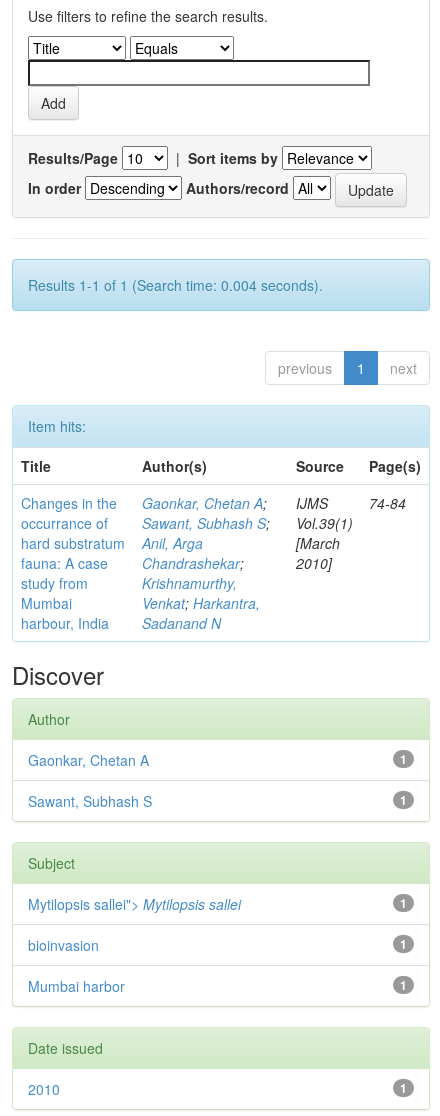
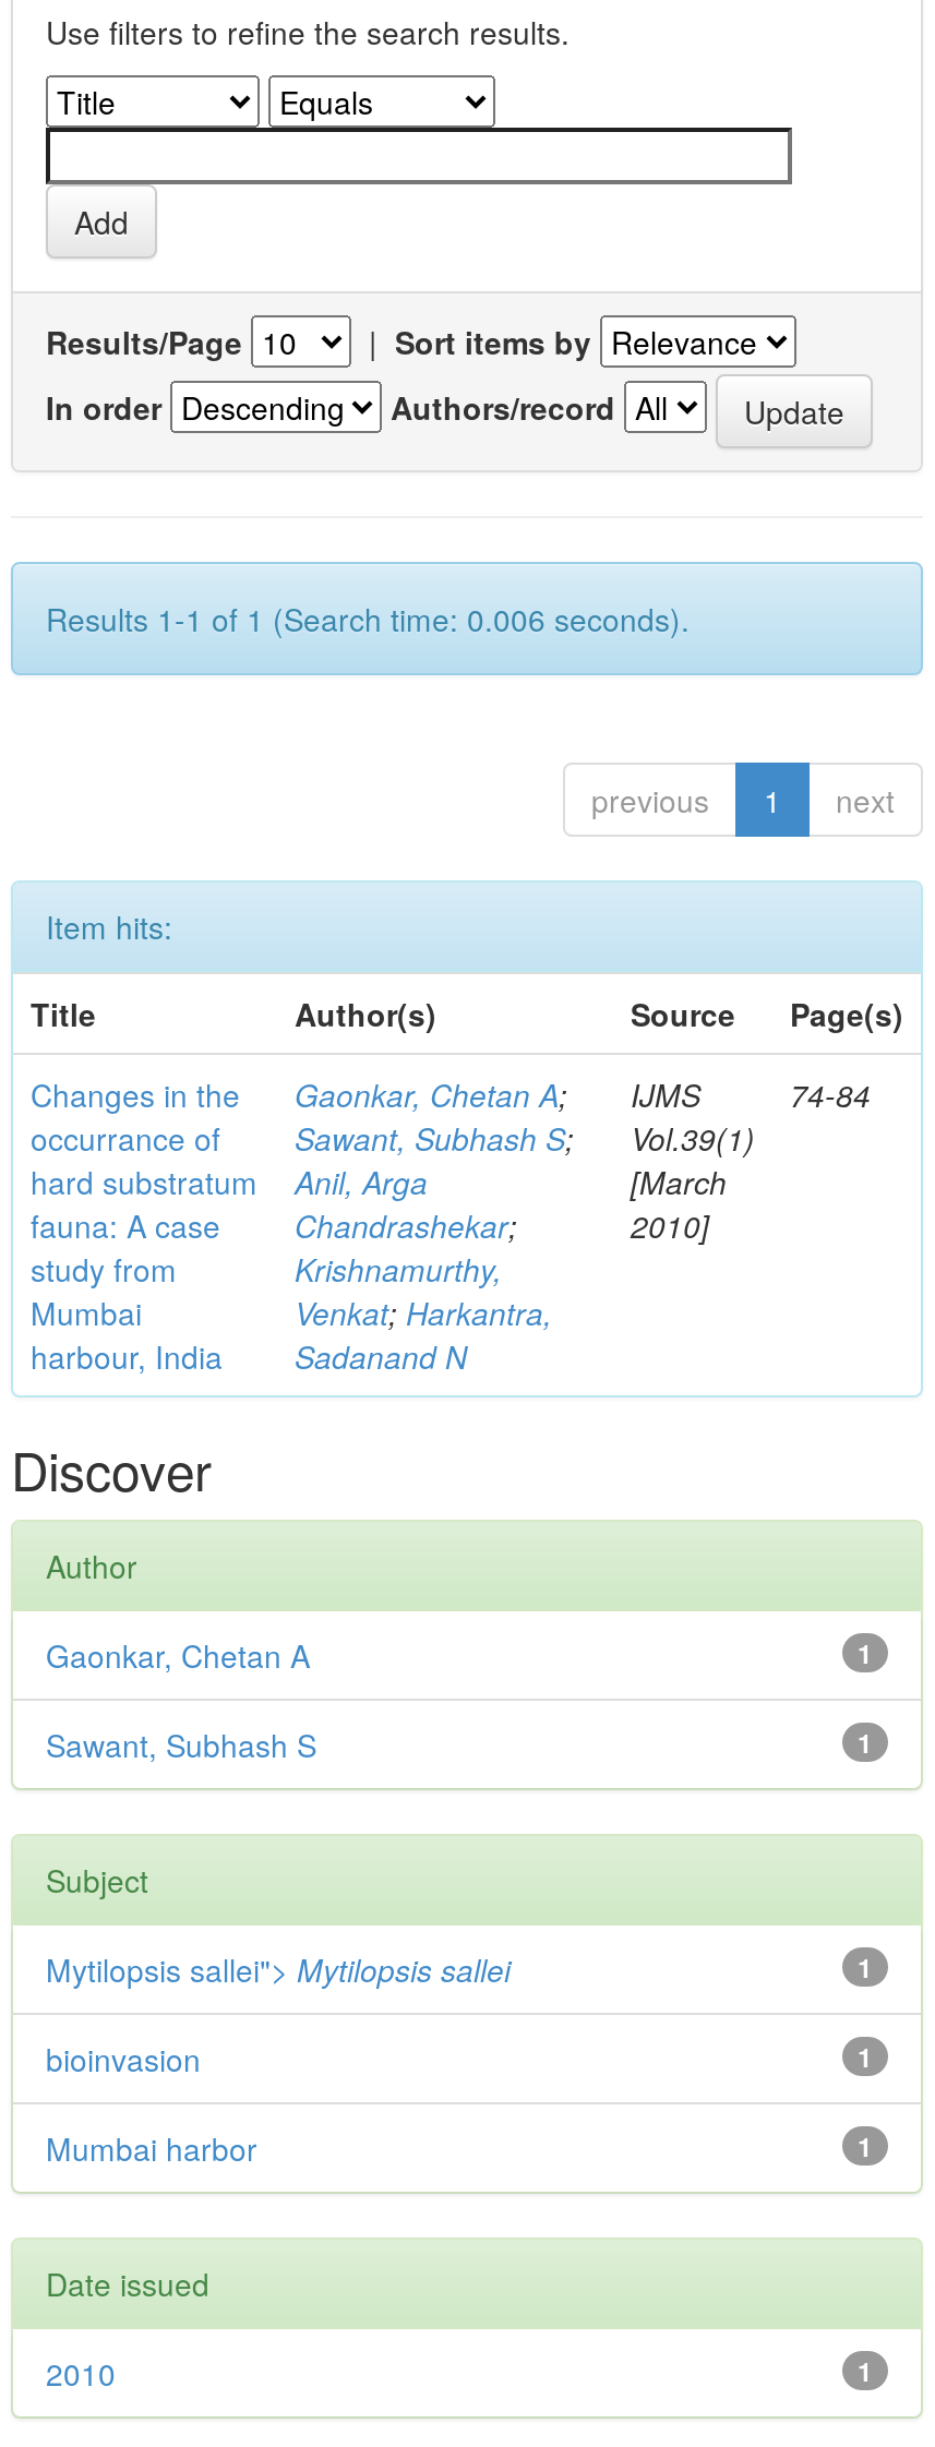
[28,275,323,295] Results 1-1 of 1 (Search time: 0.004 seconds). -> [46,597,690,640] Results 1-1 of 1 (Search time: 0.006 seconds).

